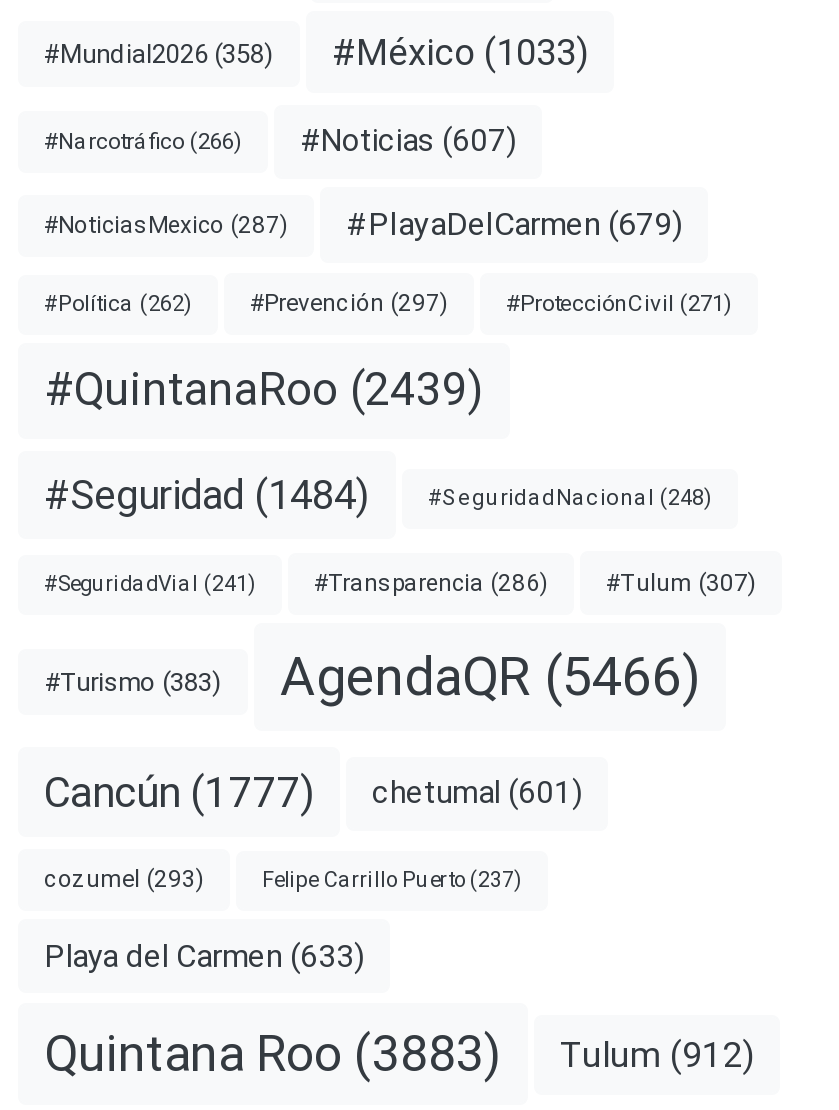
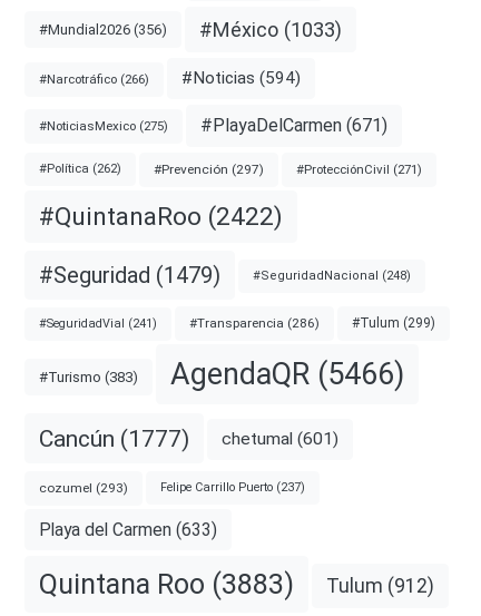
[44,31,588,73] #Mundial2026 (358) #México (1033) -> [39,17,342,41] #Mundial2026 (356) #México (1033)
[300,122,516,158] #Noticias (607) -> [181,68,301,88] #Noticias (594)
[44,212,288,240] #NoticiasMexico (287) -> [39,118,168,134] #NoticiasMexico (275)
[346,205,682,243] #PlayaDelCarmen (679) -> [200,114,387,136] #PlayaDelCarmen (671)
[44,362,484,416] #QuintanaRoo (2439) -> [39,202,283,232] #QuintanaRoo (2422)
[44,472,370,520] #Seguridad (1484) -> [39,262,220,288] #Seguridad (1479)
[606,570,756,598] #Tulum (307) -> [352,315,435,331] #Tulum (299)

